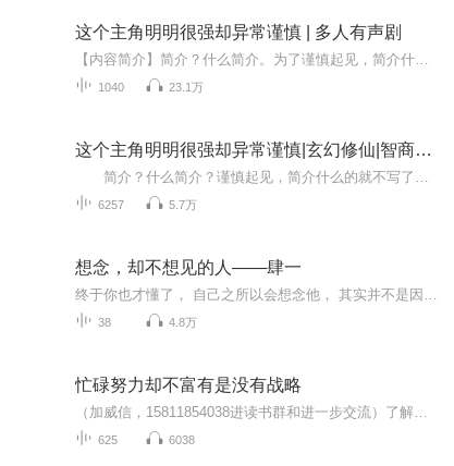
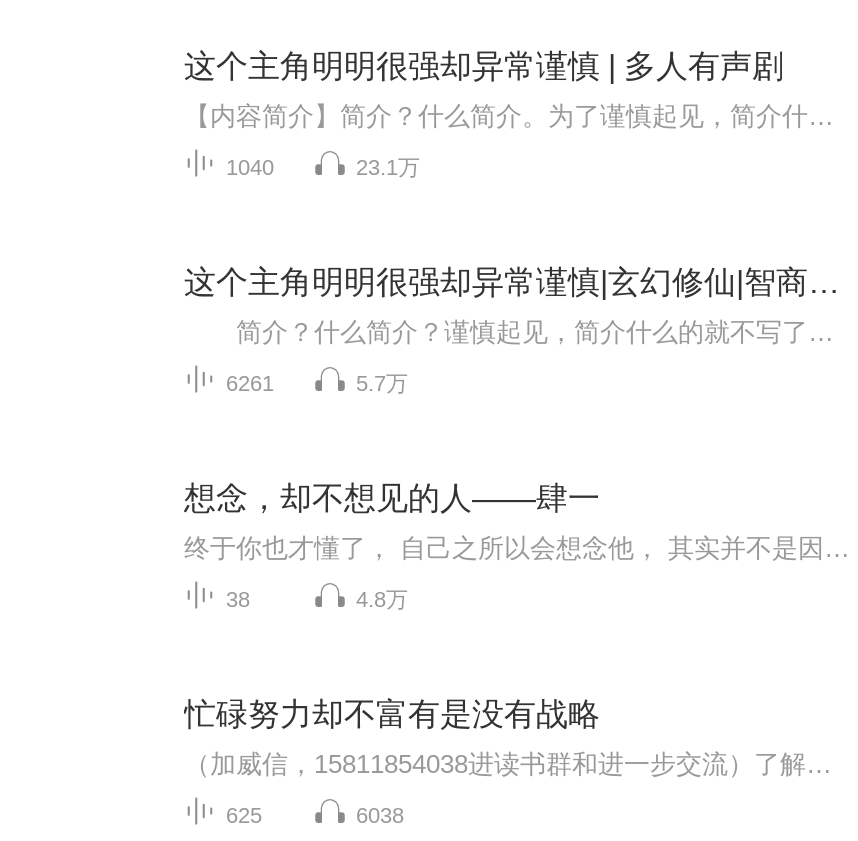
[98,198,124,211] 6257 -> [226,371,274,395] 6261

